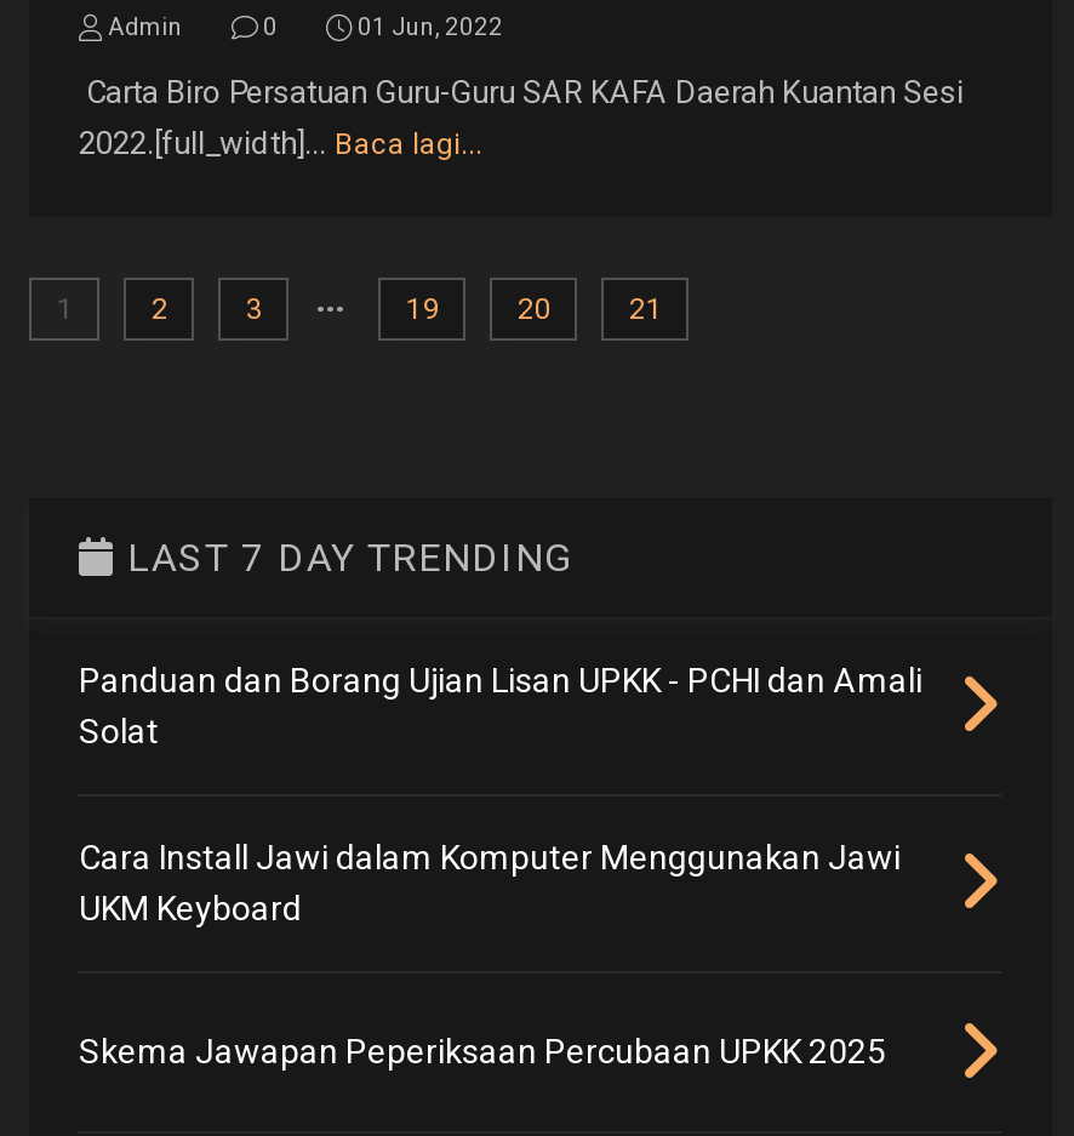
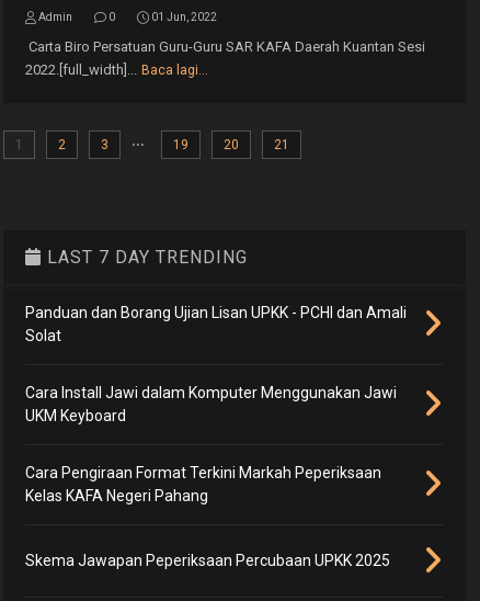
none -> [26,464,382,505] Cara Pengiraan Format Terkini Markah Peperiksaan | Kelas KAFA Negeri Pahang

